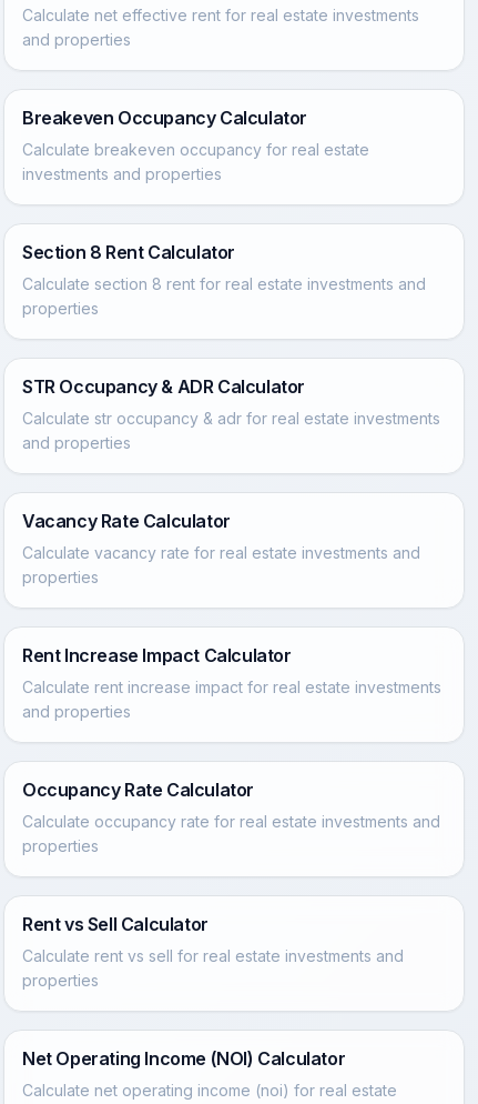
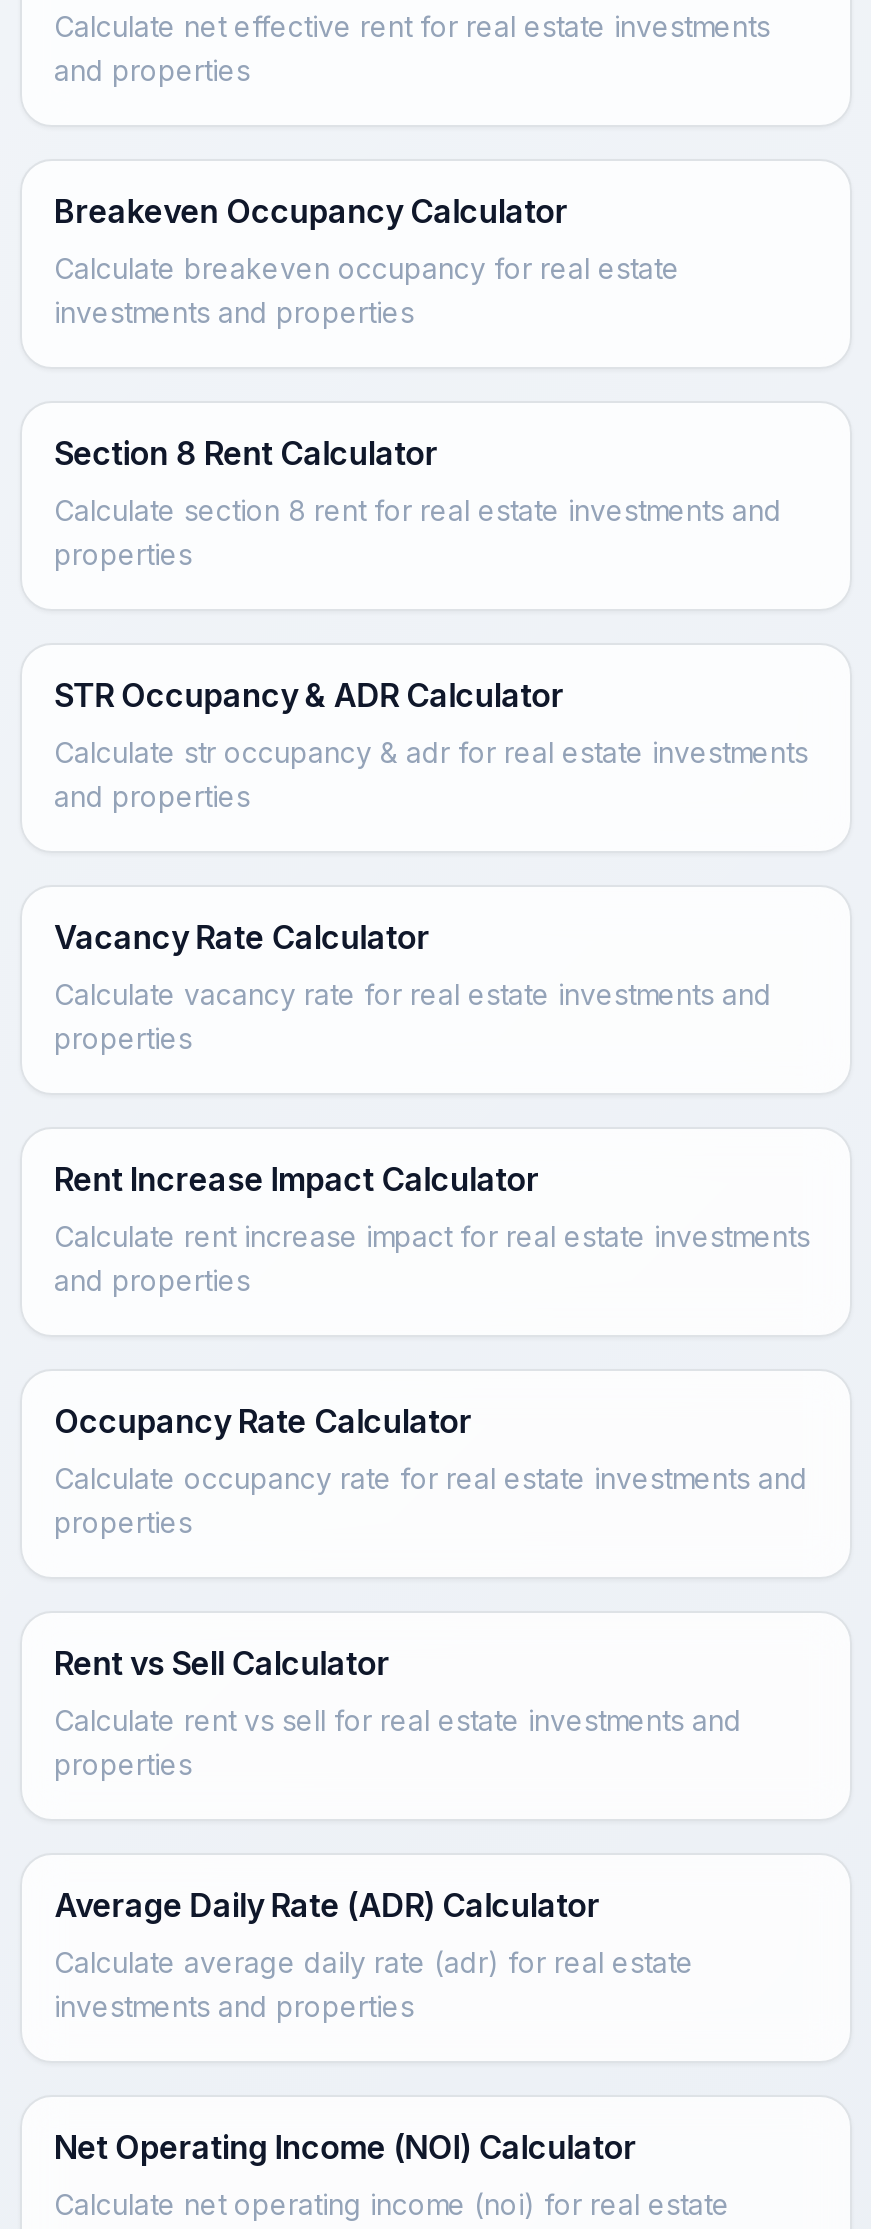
none -> [54,1885,694,2023] Average Daily Rate (ADR) Calculator | Calculate average daily rate (adr) for real estate | investments and properties

